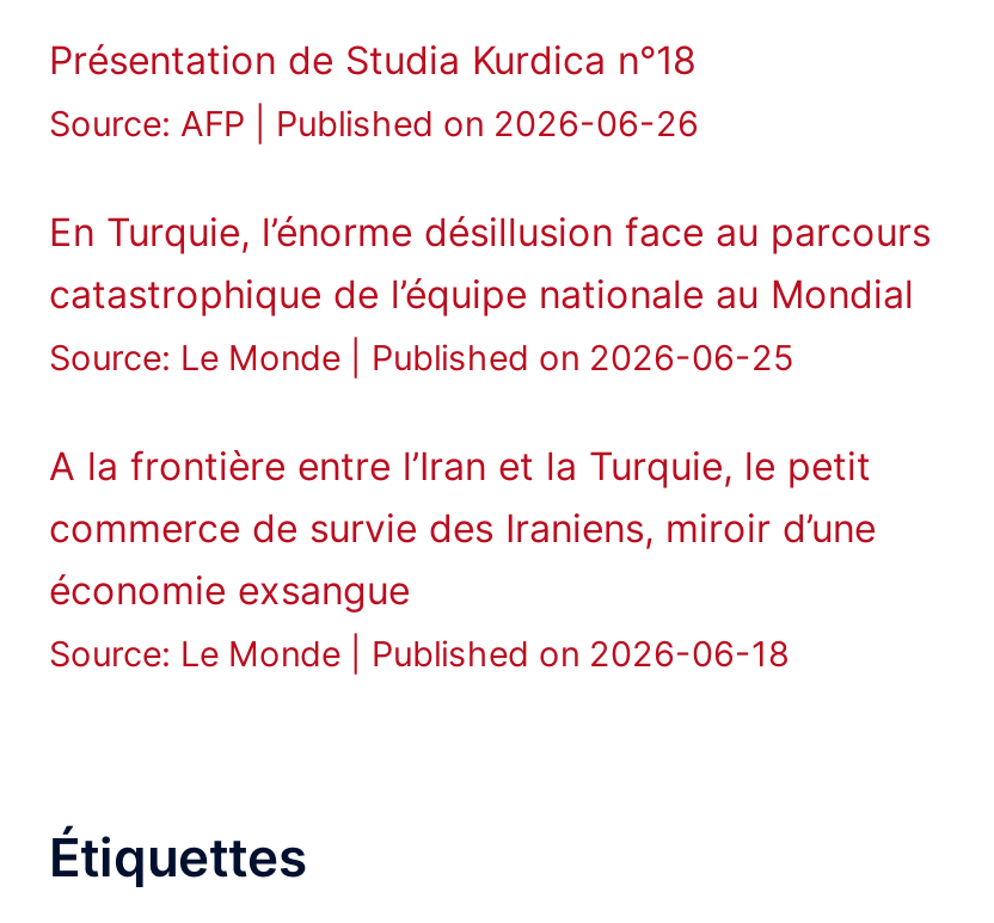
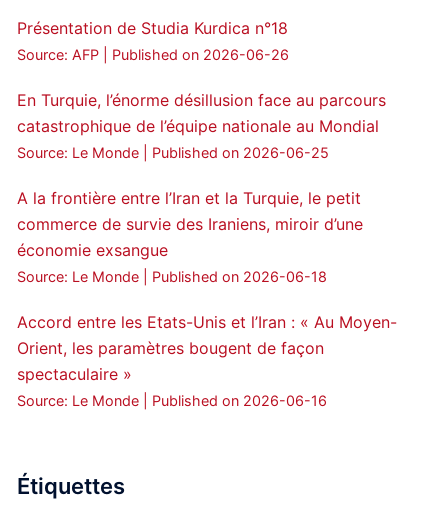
none -> [17,312,397,409] Accord entre les Etats-Unis et l’Iran : « Au Moyen- | Orient, les paramètres bougent de façon | spectaculaire » | Source: Le Monde Published on 2026-06-16

